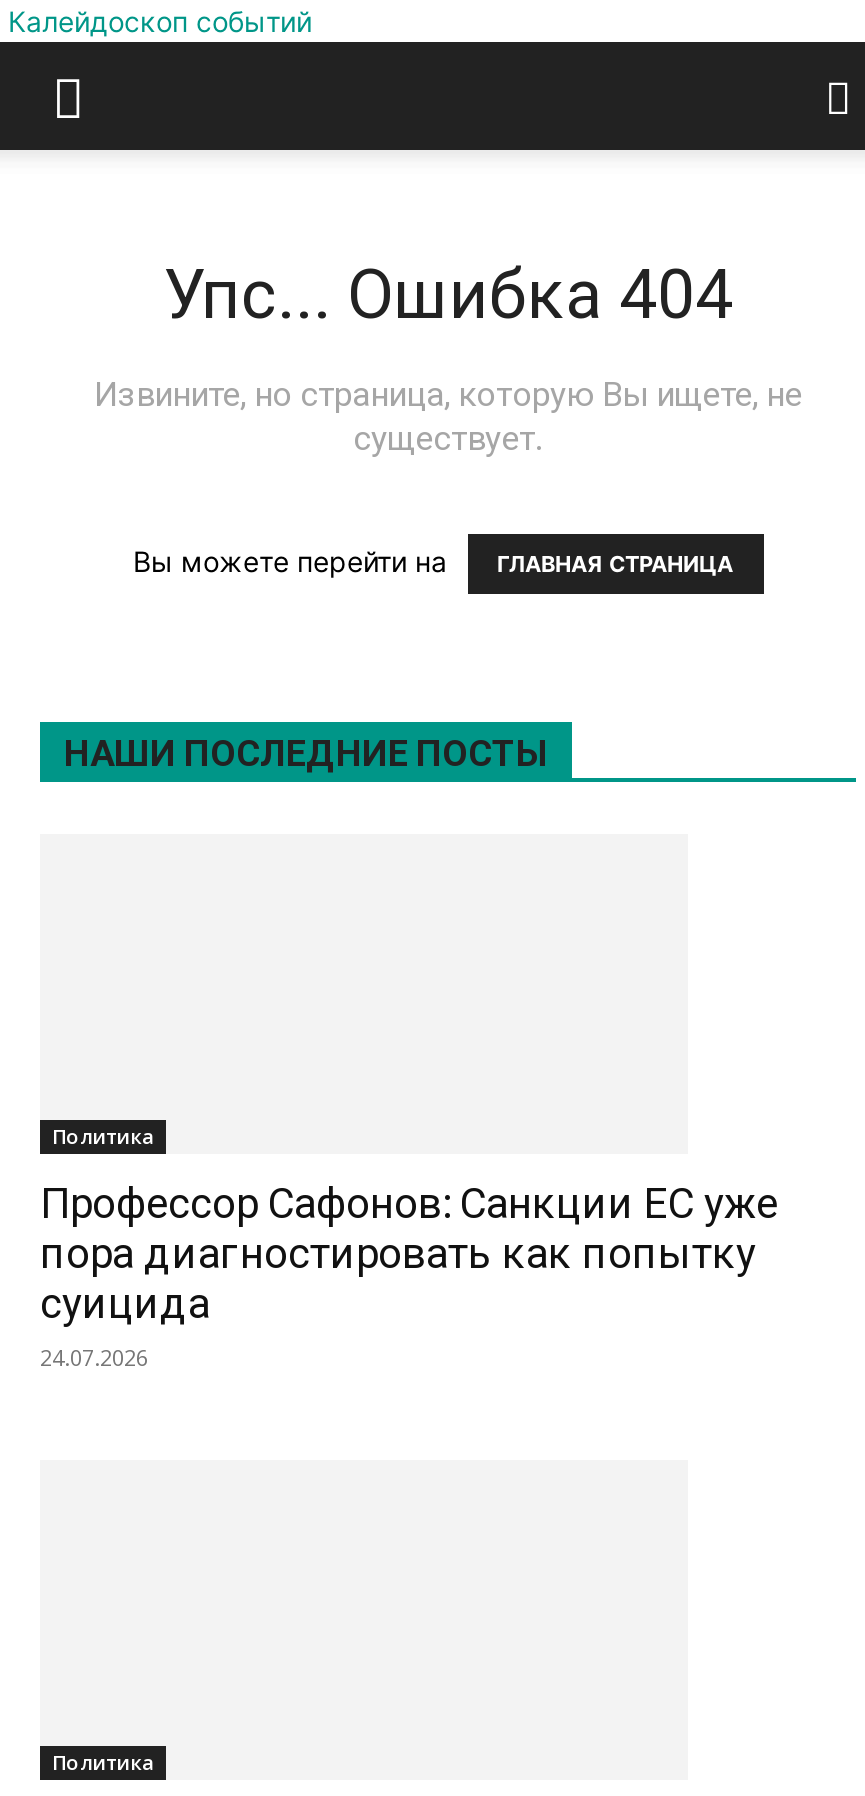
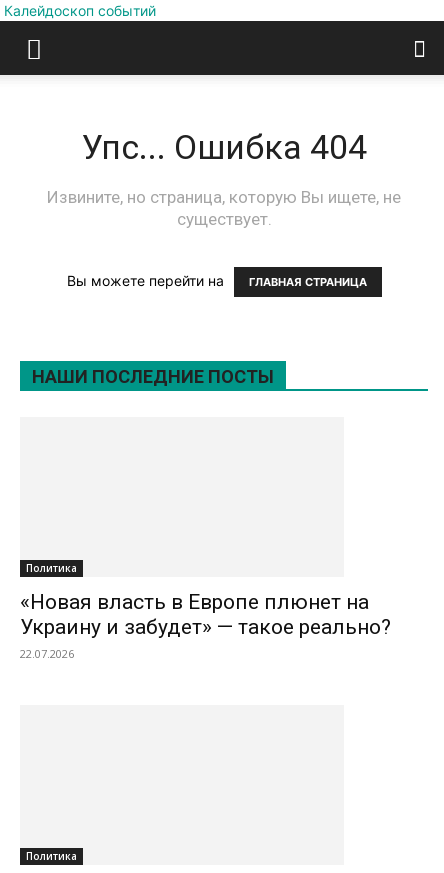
[40,1180,778,1372] Профессор Сафонов: Санкции ЕС уже | пора диагностировать как попытку | суицида | 24.07.2026 -> [20,590,391,661] «Новая власть в Европе плюнет на | Украину и забудет» — такое реально? | 22.07.2026

